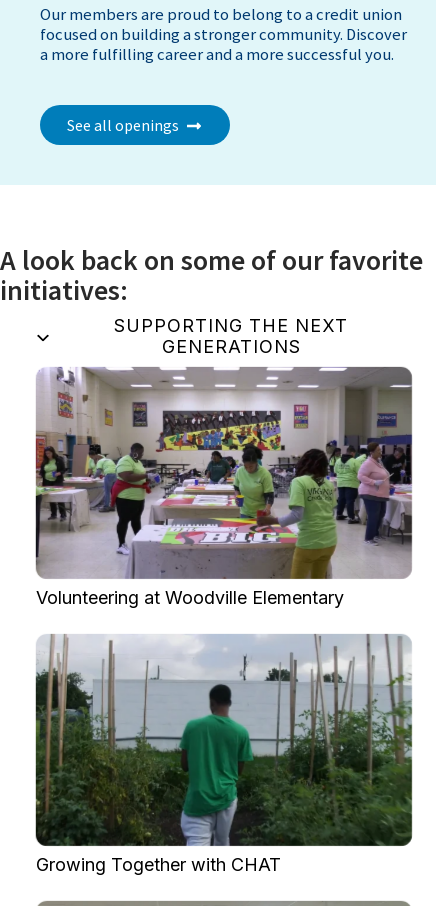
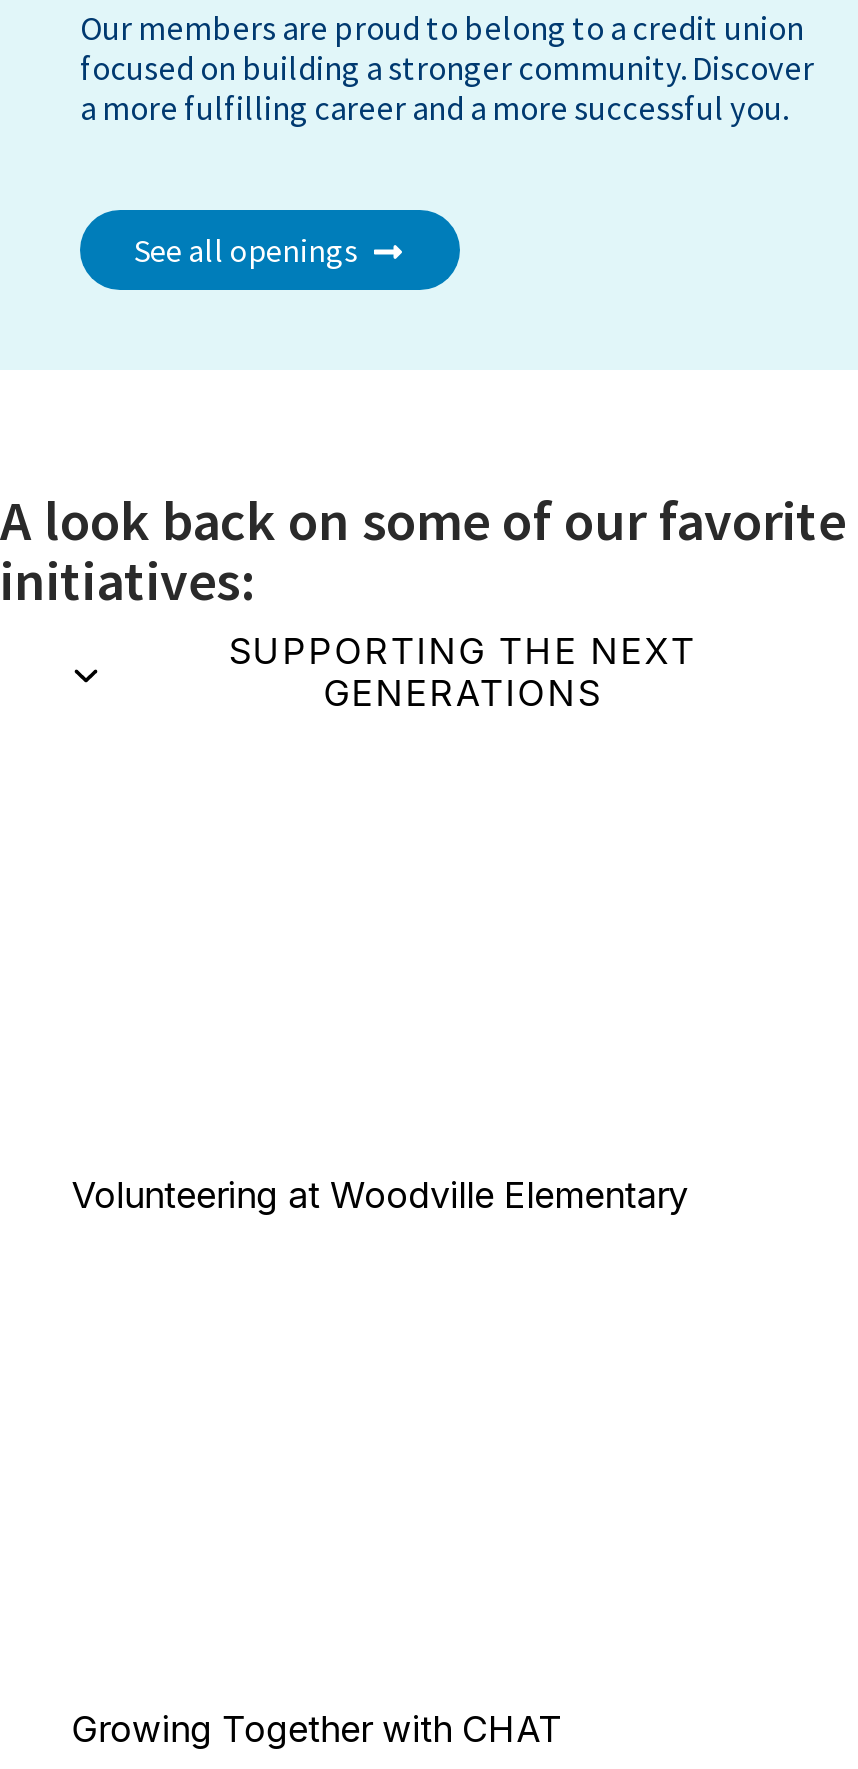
[35,366,413,580] [image] -> none
[35,633,413,847] [image] -> none

